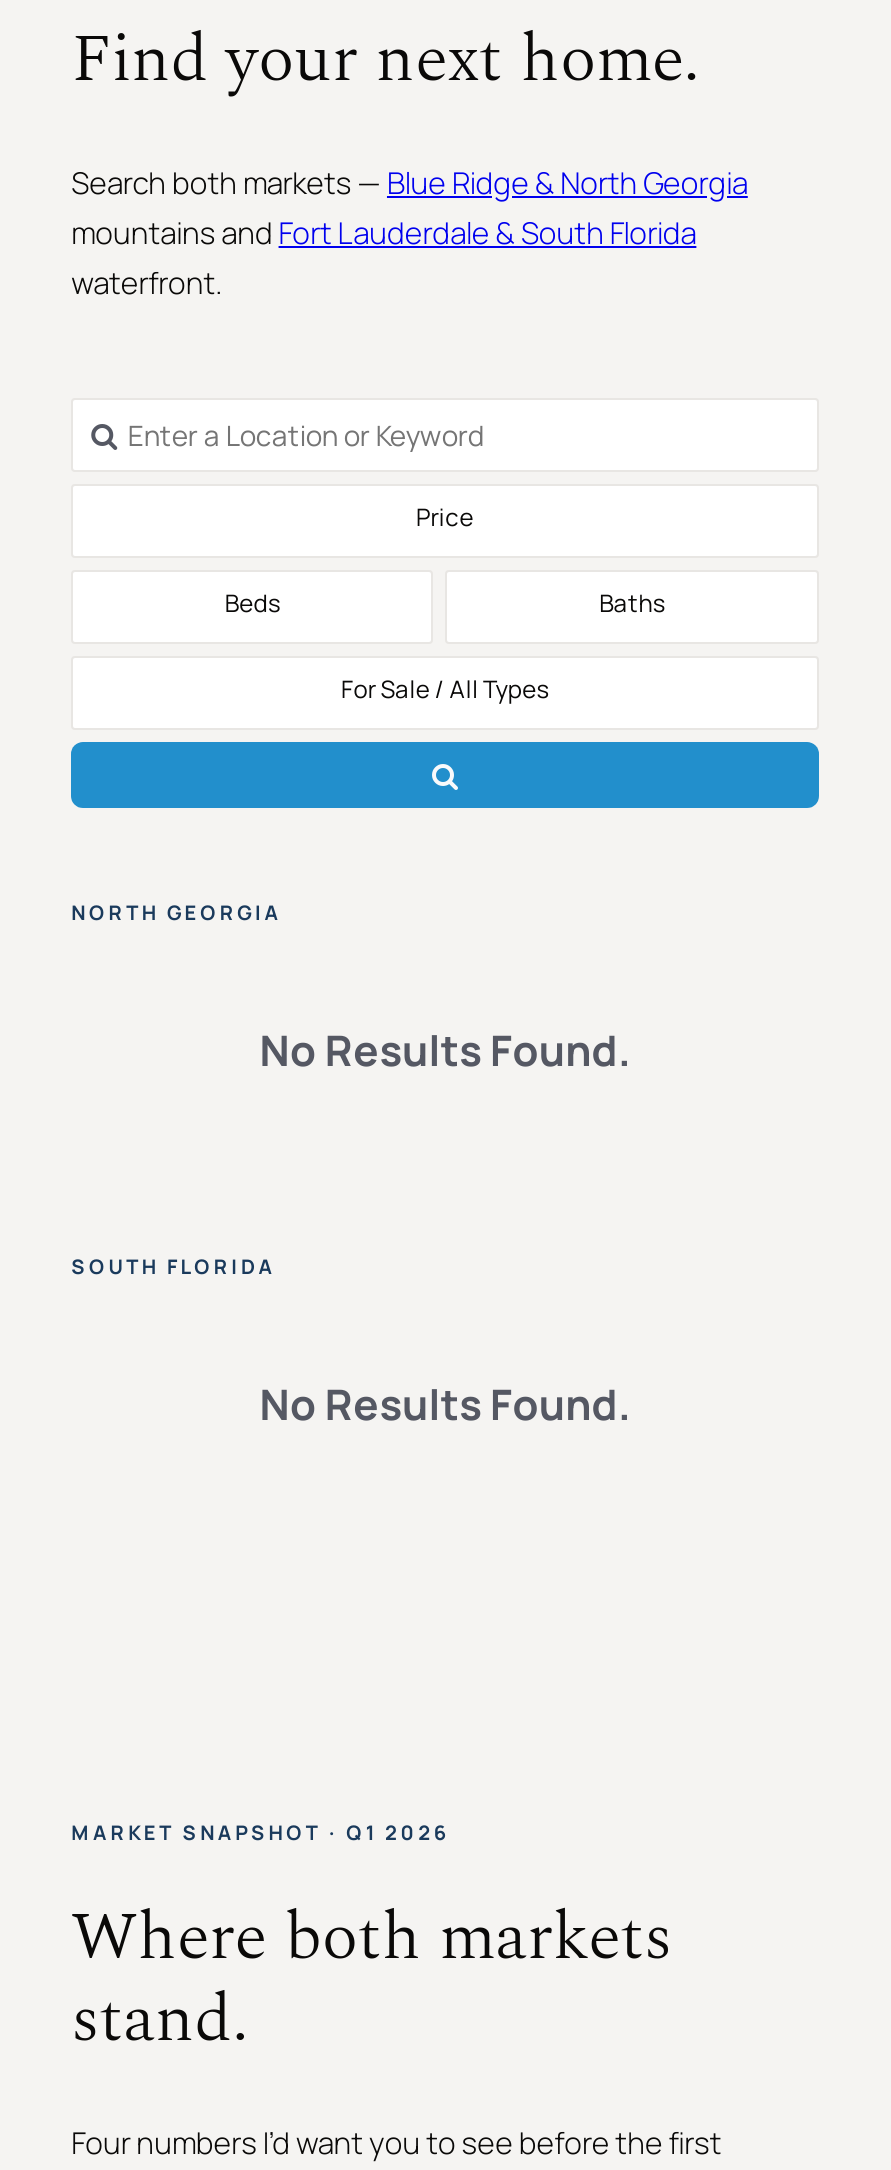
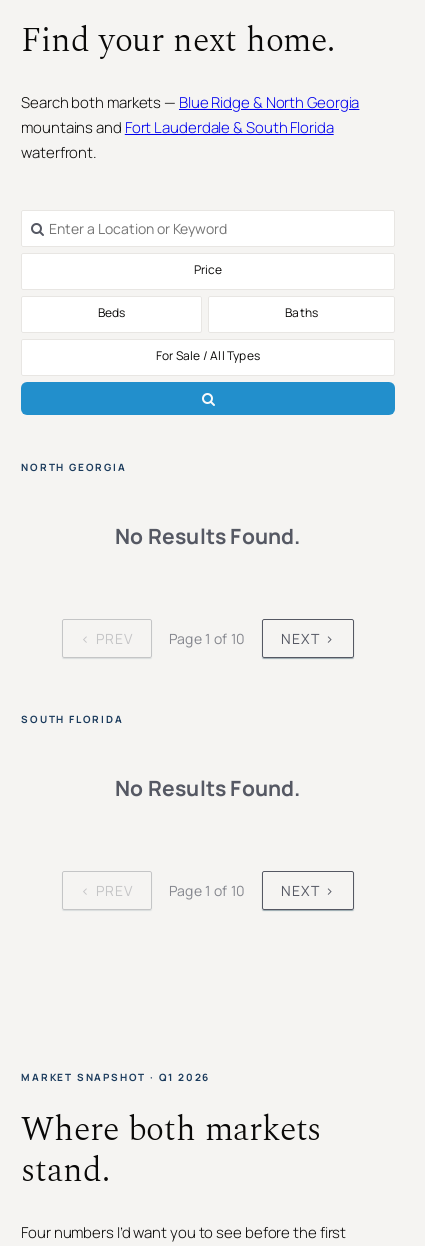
none -> [81,629,335,648] ‹ PREV | Page 1 of 10 | NEXT ›
none -> [81,881,335,900] ‹ PREV | Page 1 of 10 | NEXT ›

